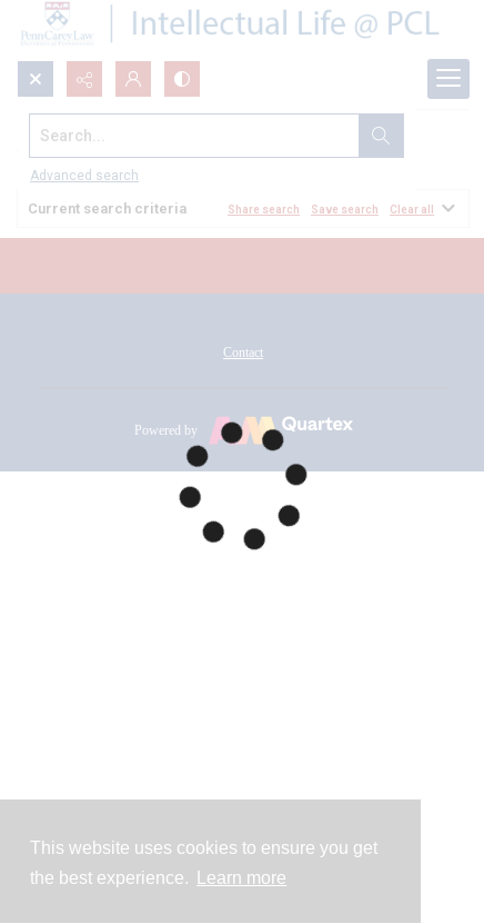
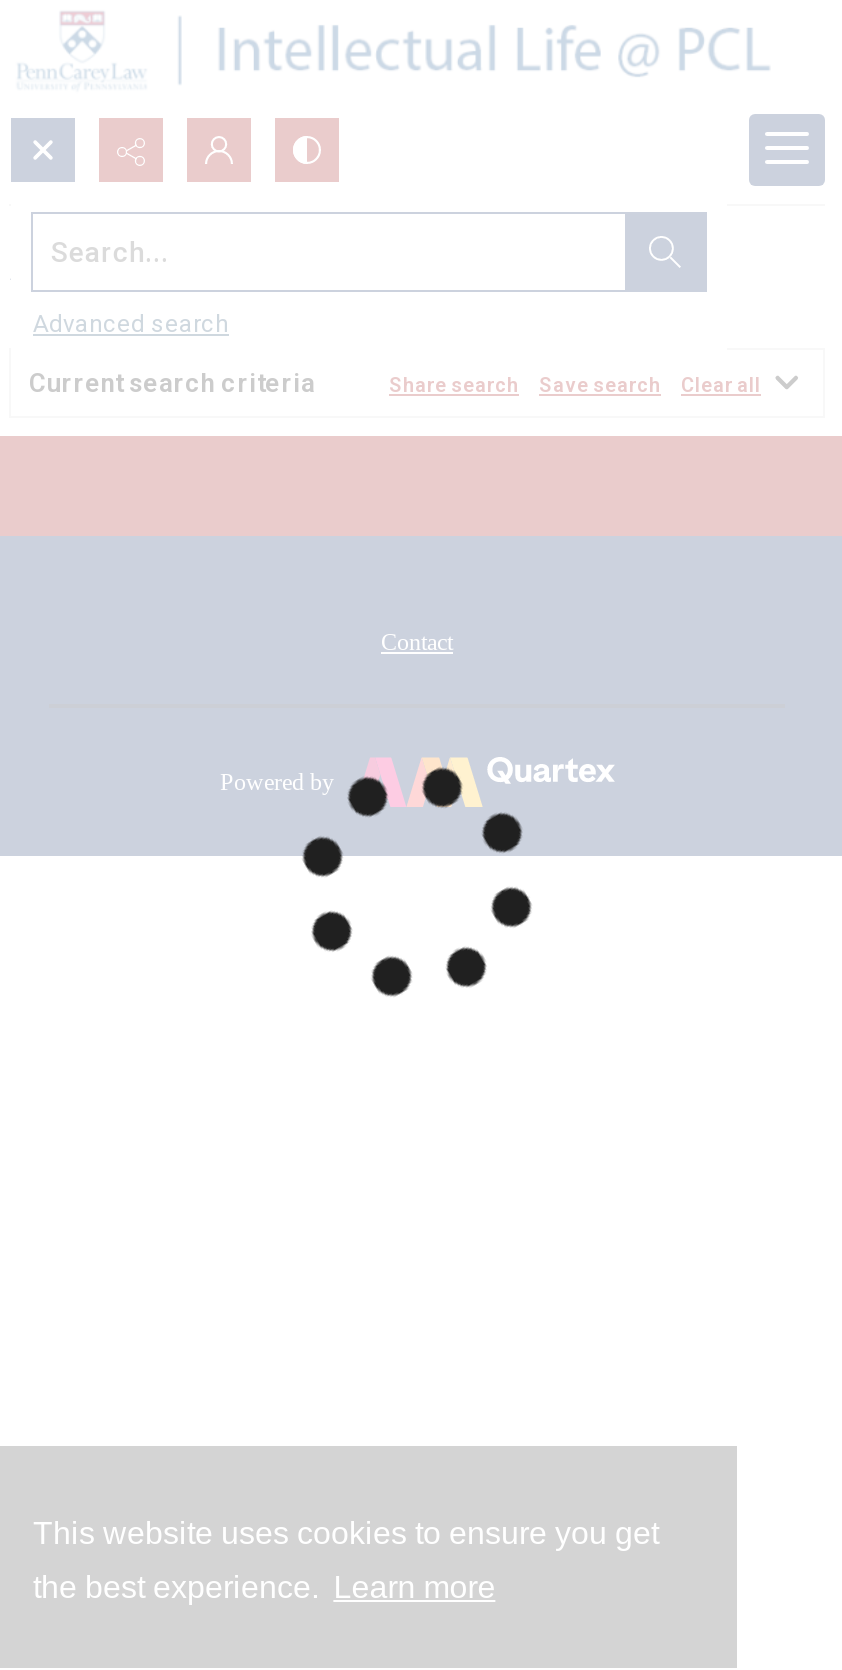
[178,420,309,552] [image] -> [301,766,533,998] [image]

